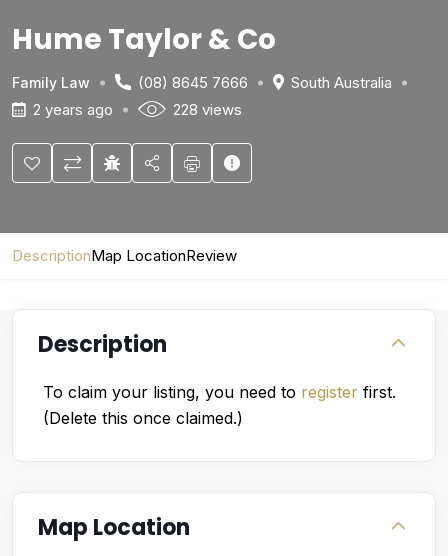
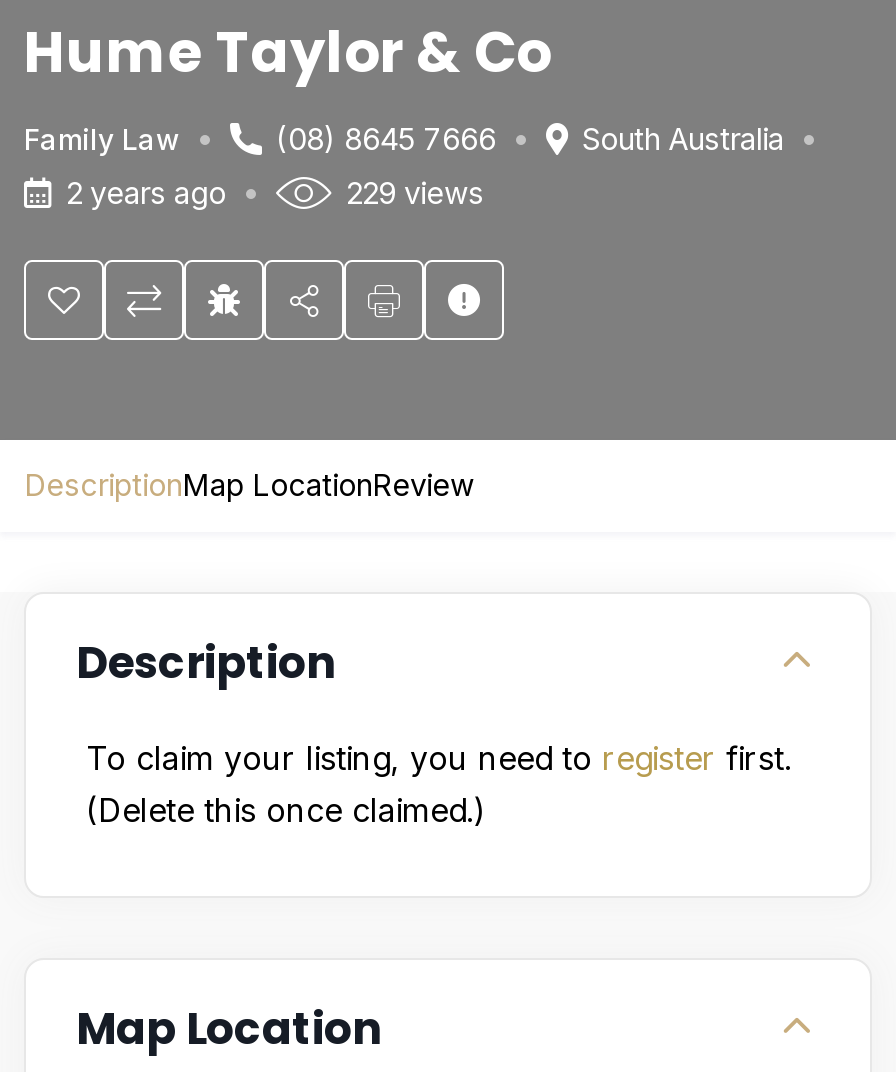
[173,100,242,119] 228 views -> [346,175,484,213] 229 views

